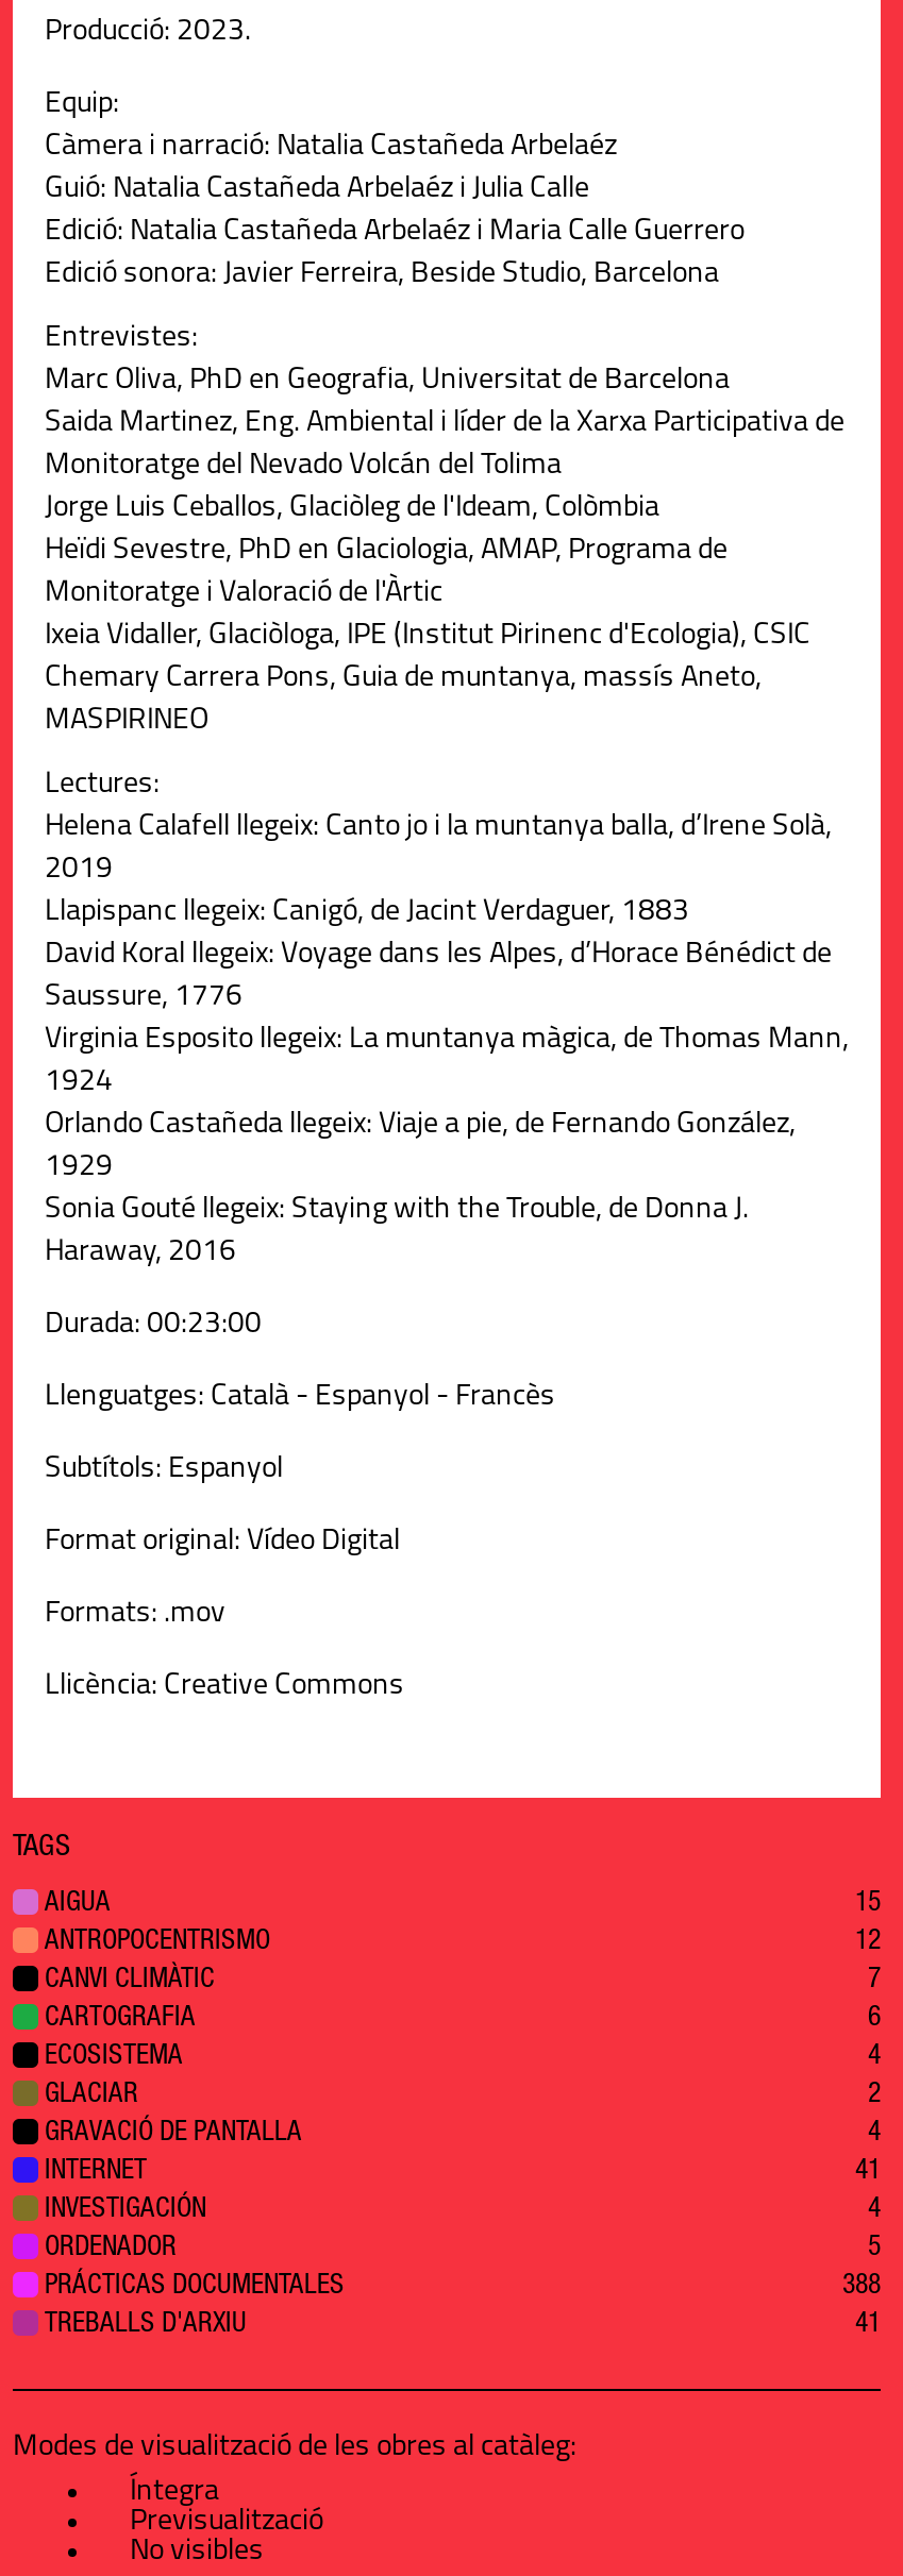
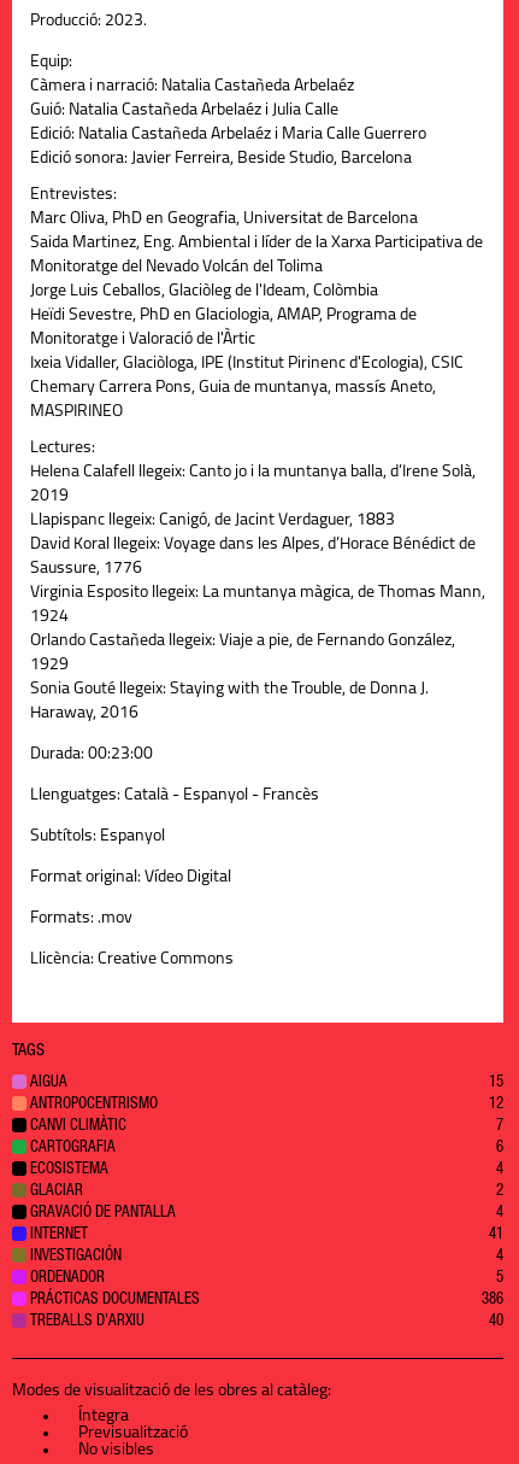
[842,2274,881,2301] 388 -> [482,1293,503,1308] 386
[855,2312,881,2340] 41 -> [489,1314,503,1330] 40

